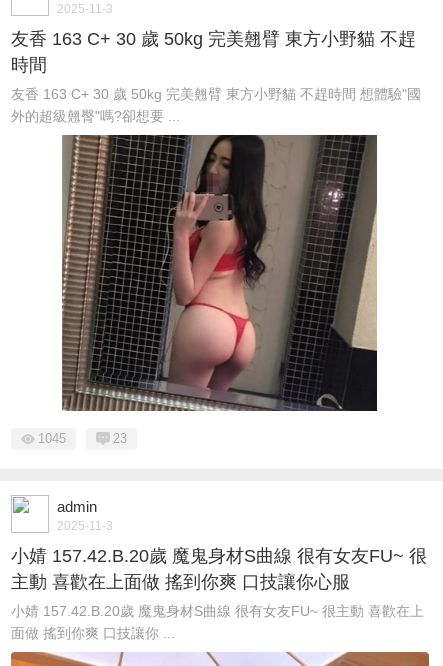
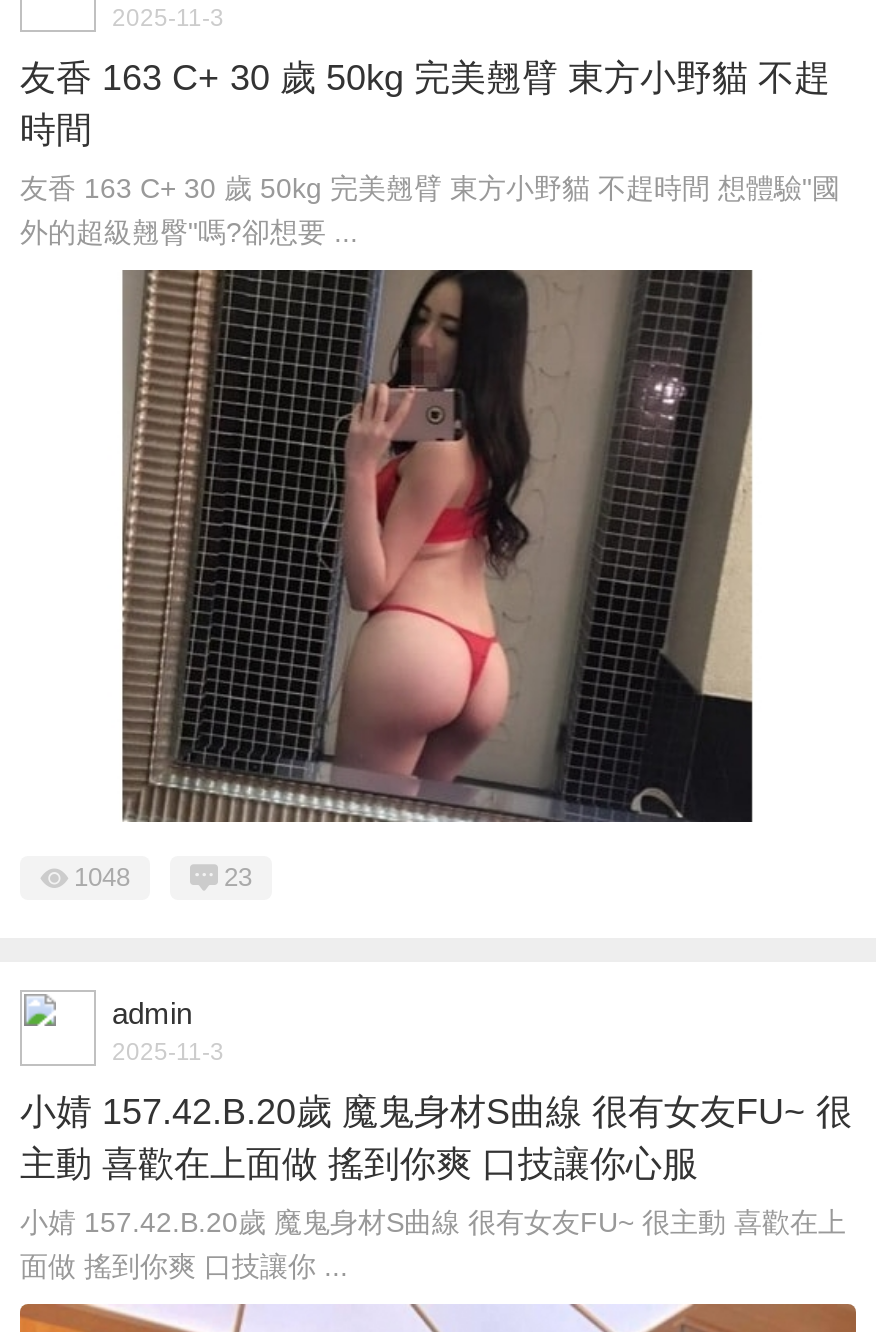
[38,431,66,446] 1045 -> [74,862,130,892] 1048

